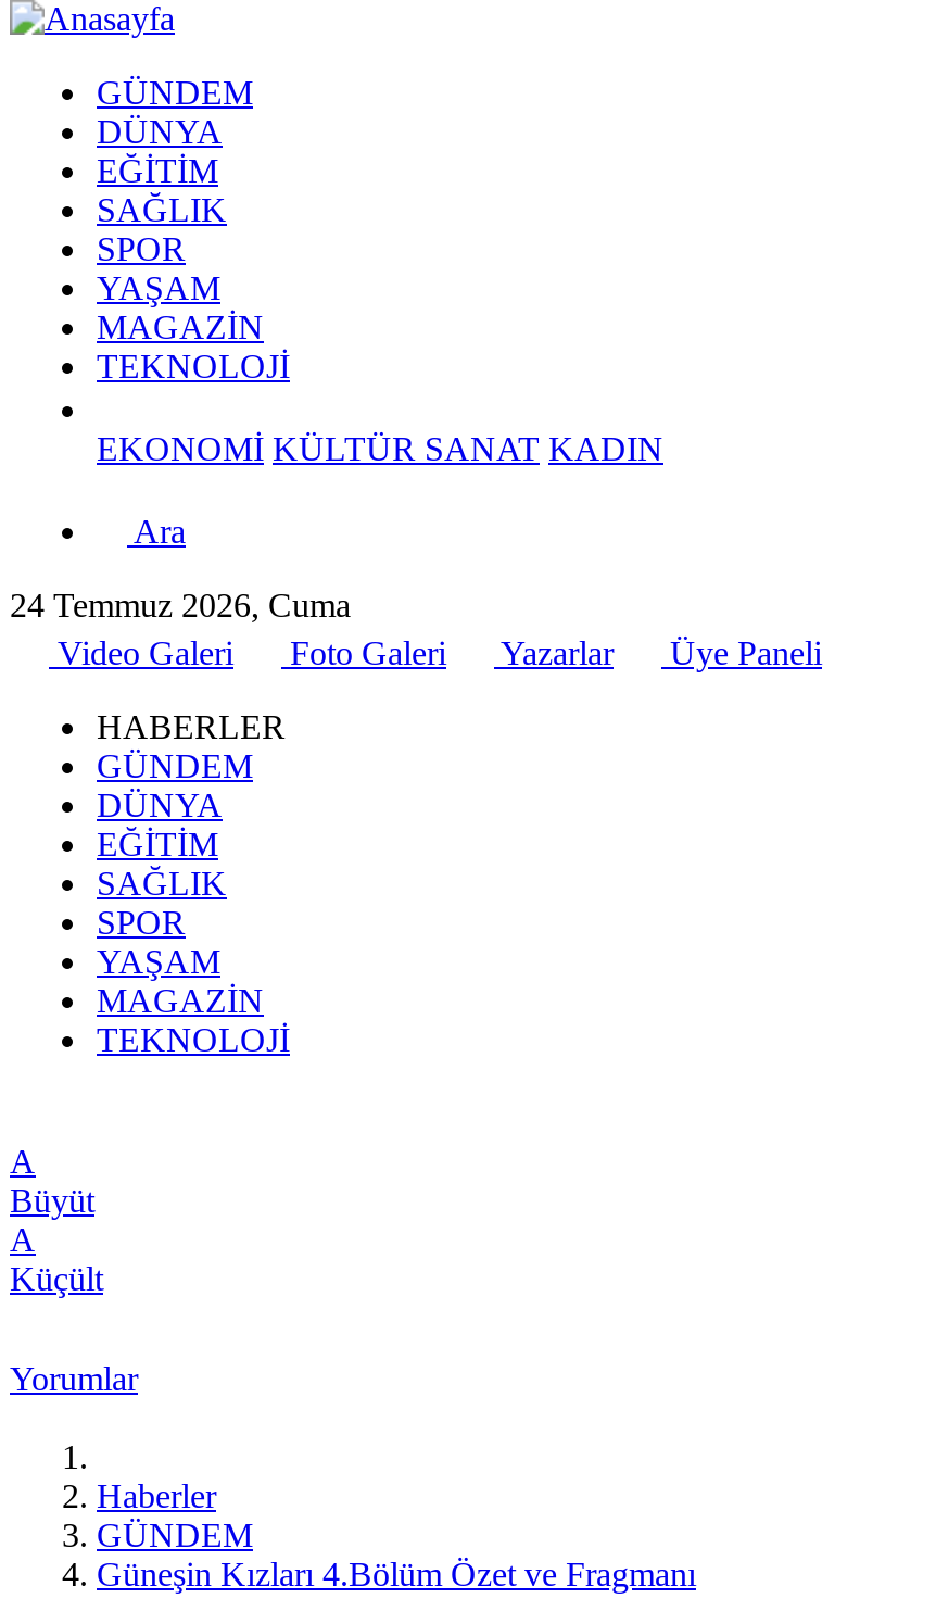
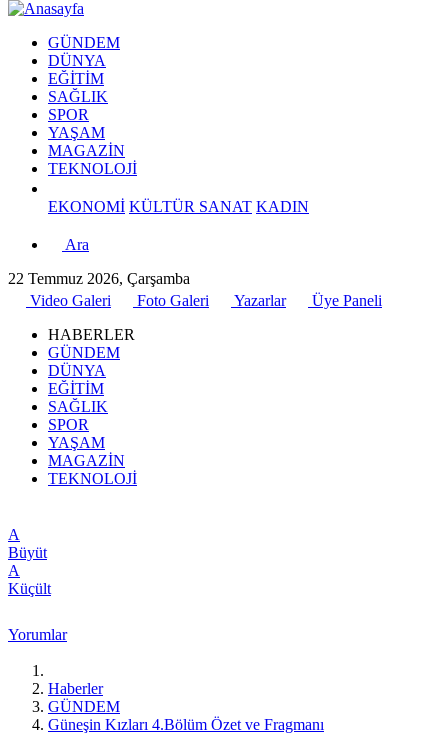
[10,587,351,624] 24 Temmuz 2026, Cuma -> [8,270,190,287] 22 Temmuz 2026, Çarşamba

